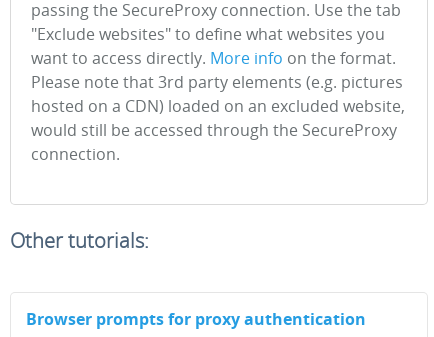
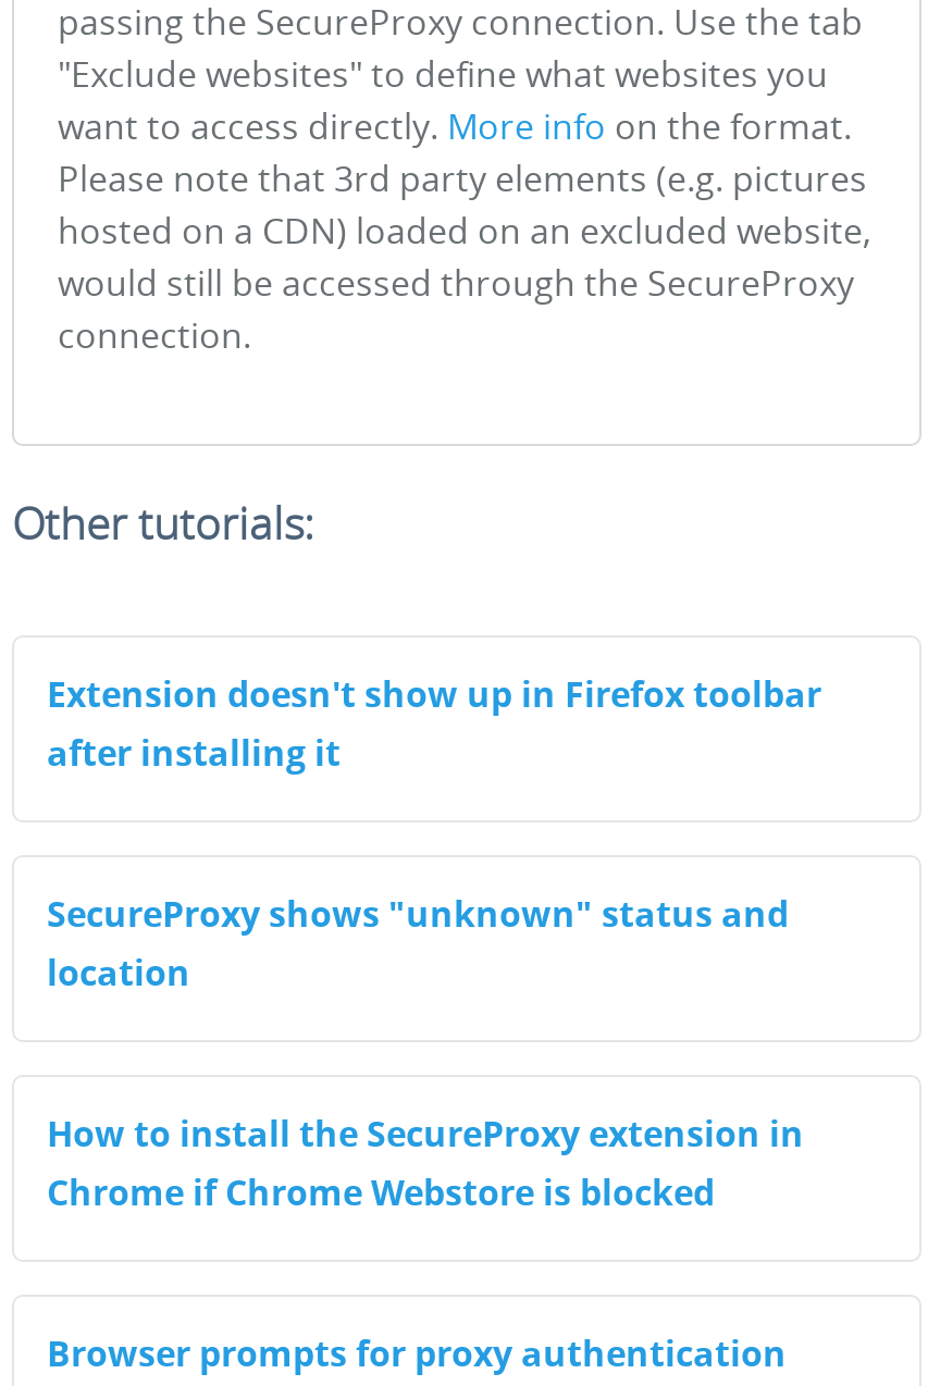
none -> [47,681,821,775] Extension doesn't show up in Firefox toolbar | after installing it
none -> [47,901,789,994] SecureProxy shows "unknown" status and | location
none -> [47,1121,804,1214] How to install the SecureProxy extension in | Chrome if Chrome Webstore is blocked

